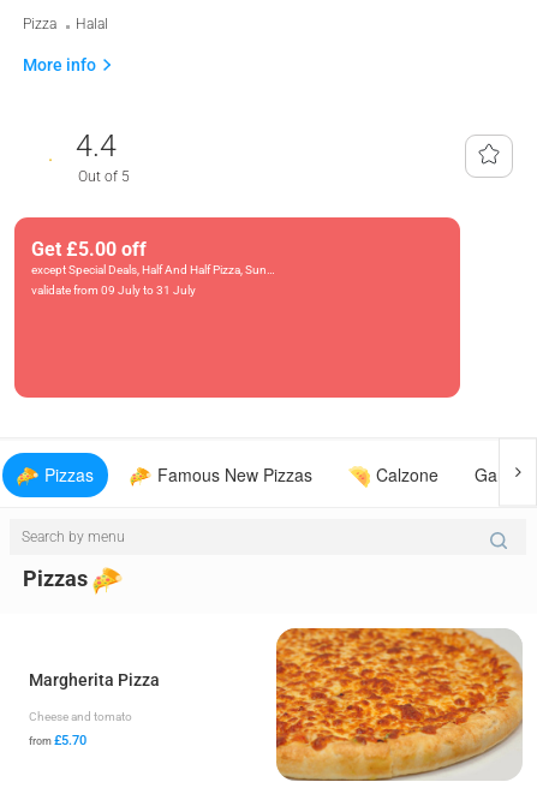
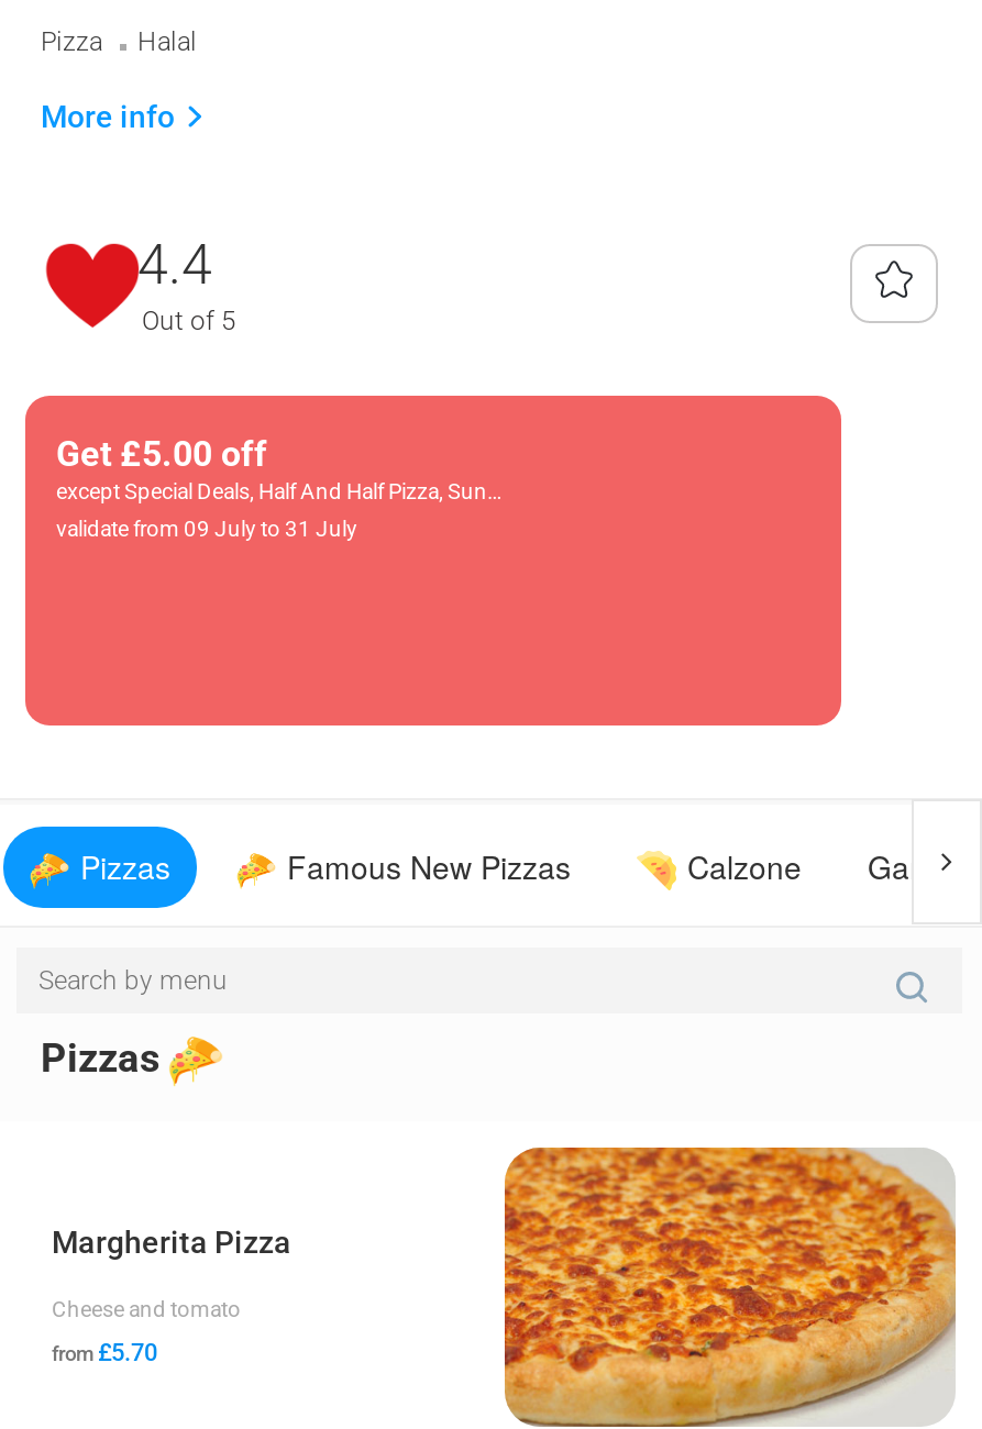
none -> [43,242,131,330] [image]

